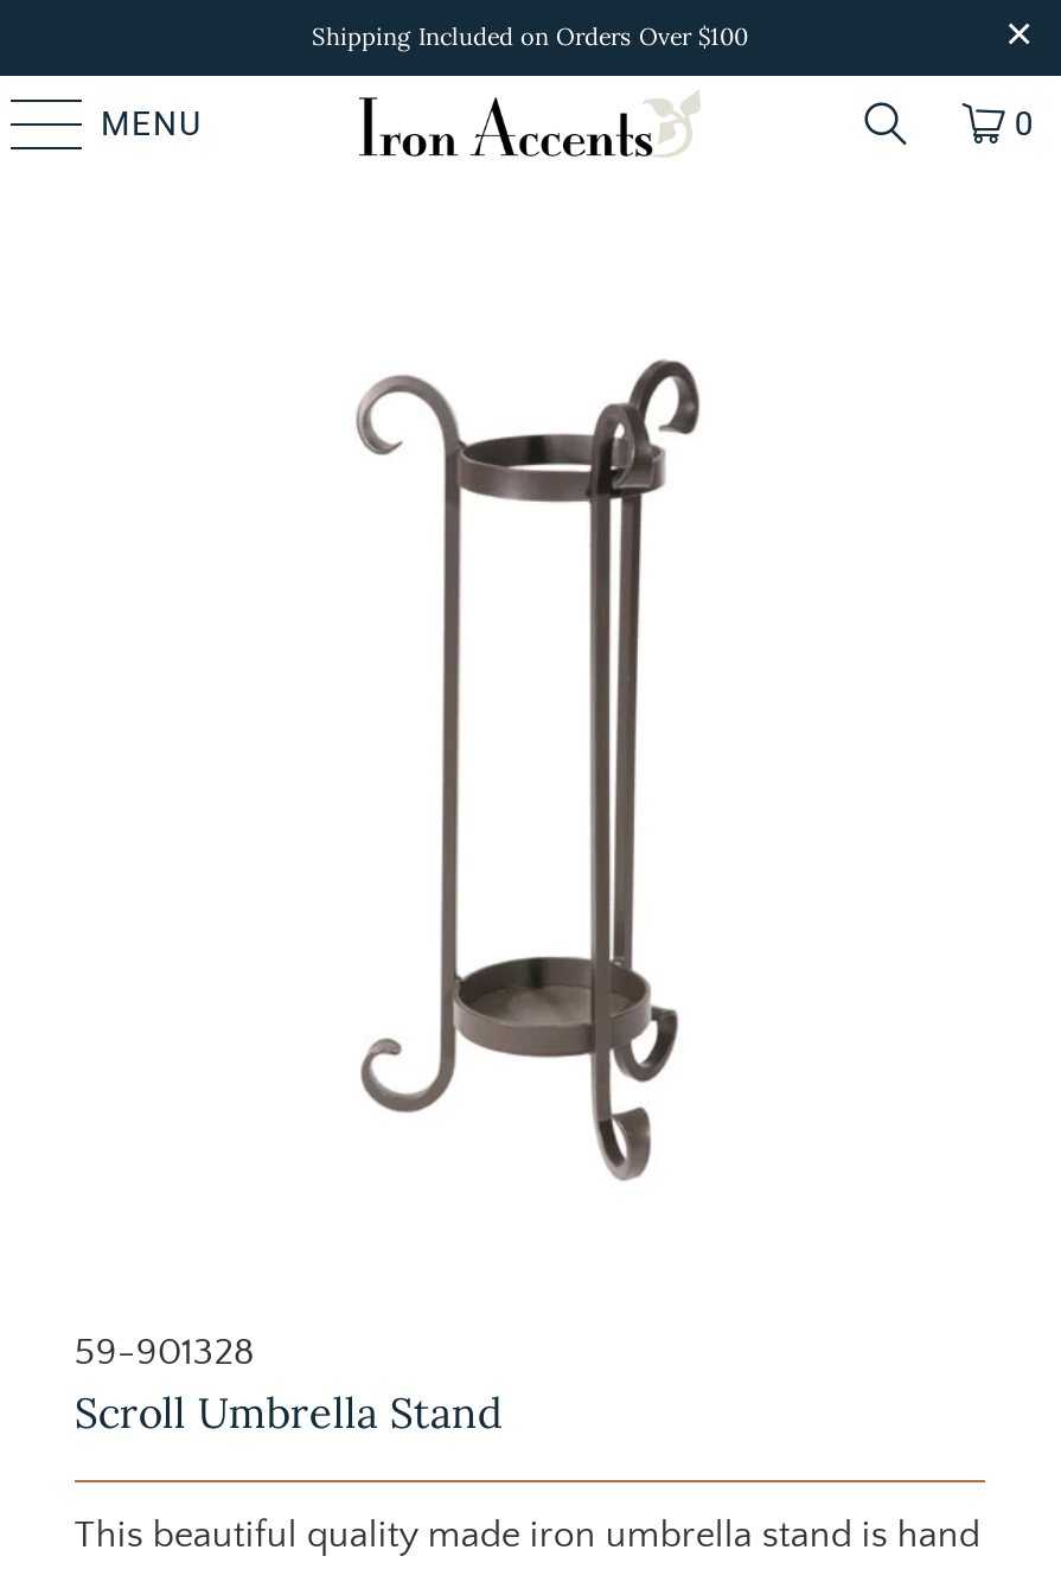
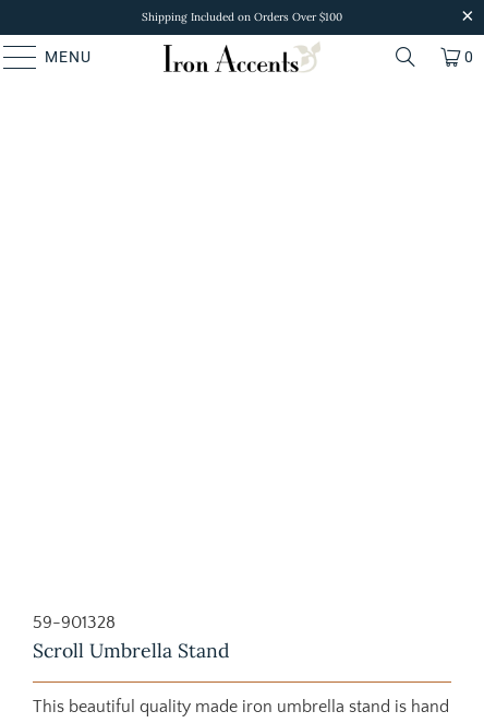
[354,358,701,1181] [image] -> none

